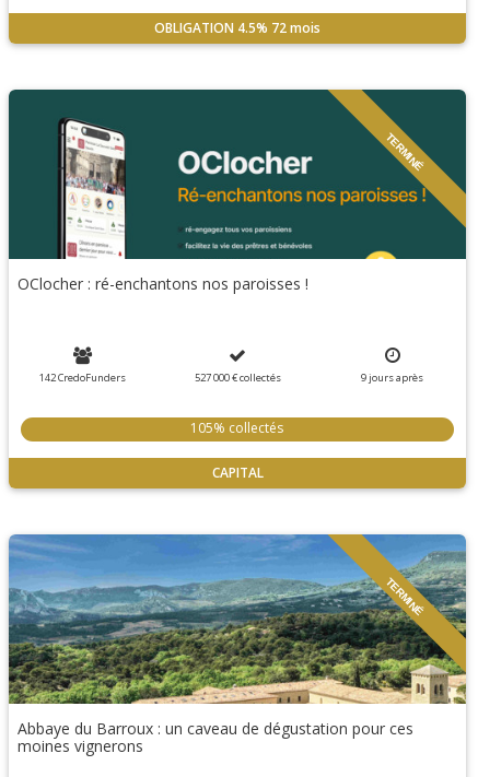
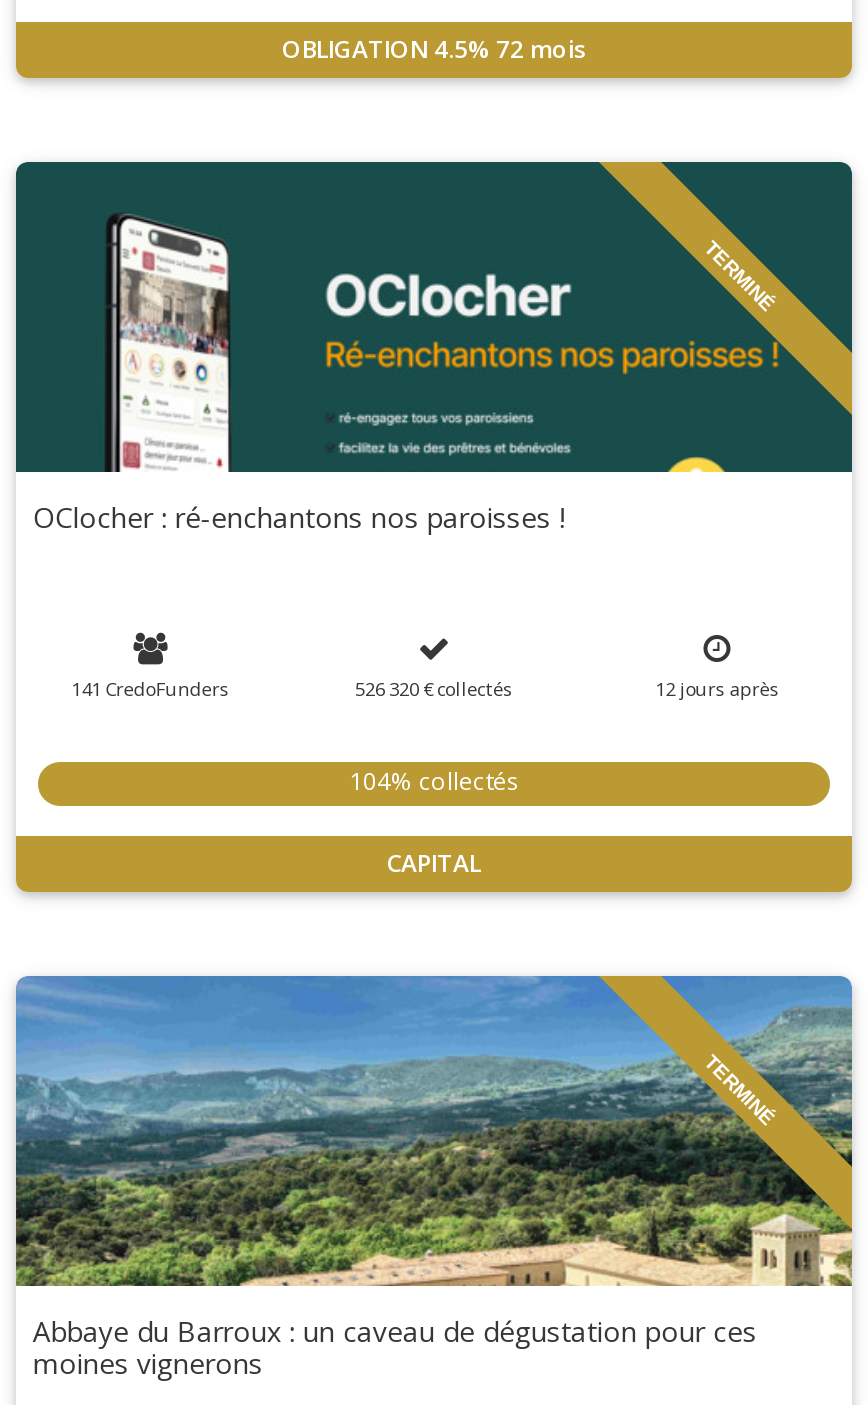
[39,370,126,384] 142 CredoFunders -> [72,675,230,701] 141 CredoFunders
[194,370,281,384] 527 000 €collectés -> [355,675,513,701] 526 320 €collectés
[361,370,424,384] 9 jours après -> [655,675,779,701] 12 jours après
[191,418,284,437] 105% collectés -> [349,763,519,797] 104% collectés

